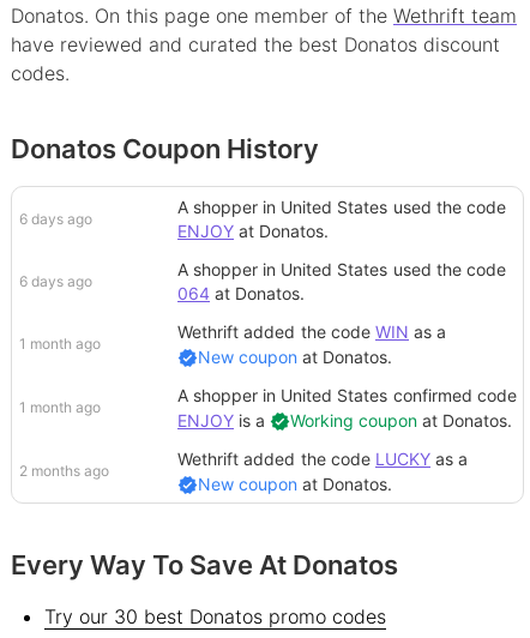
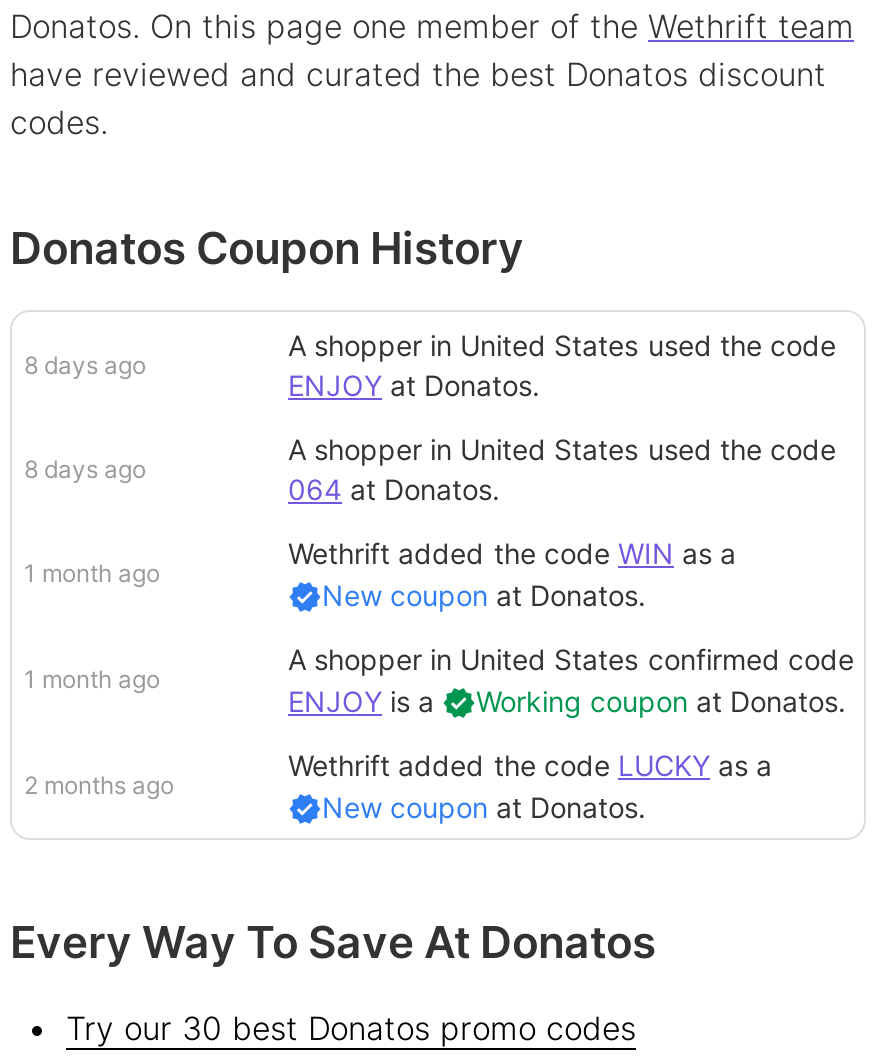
[19,210,92,228] 6 days ago -> [24,350,146,380] 8 days ago
[19,272,92,290] 6 days ago -> [24,454,146,484] 8 days ago

